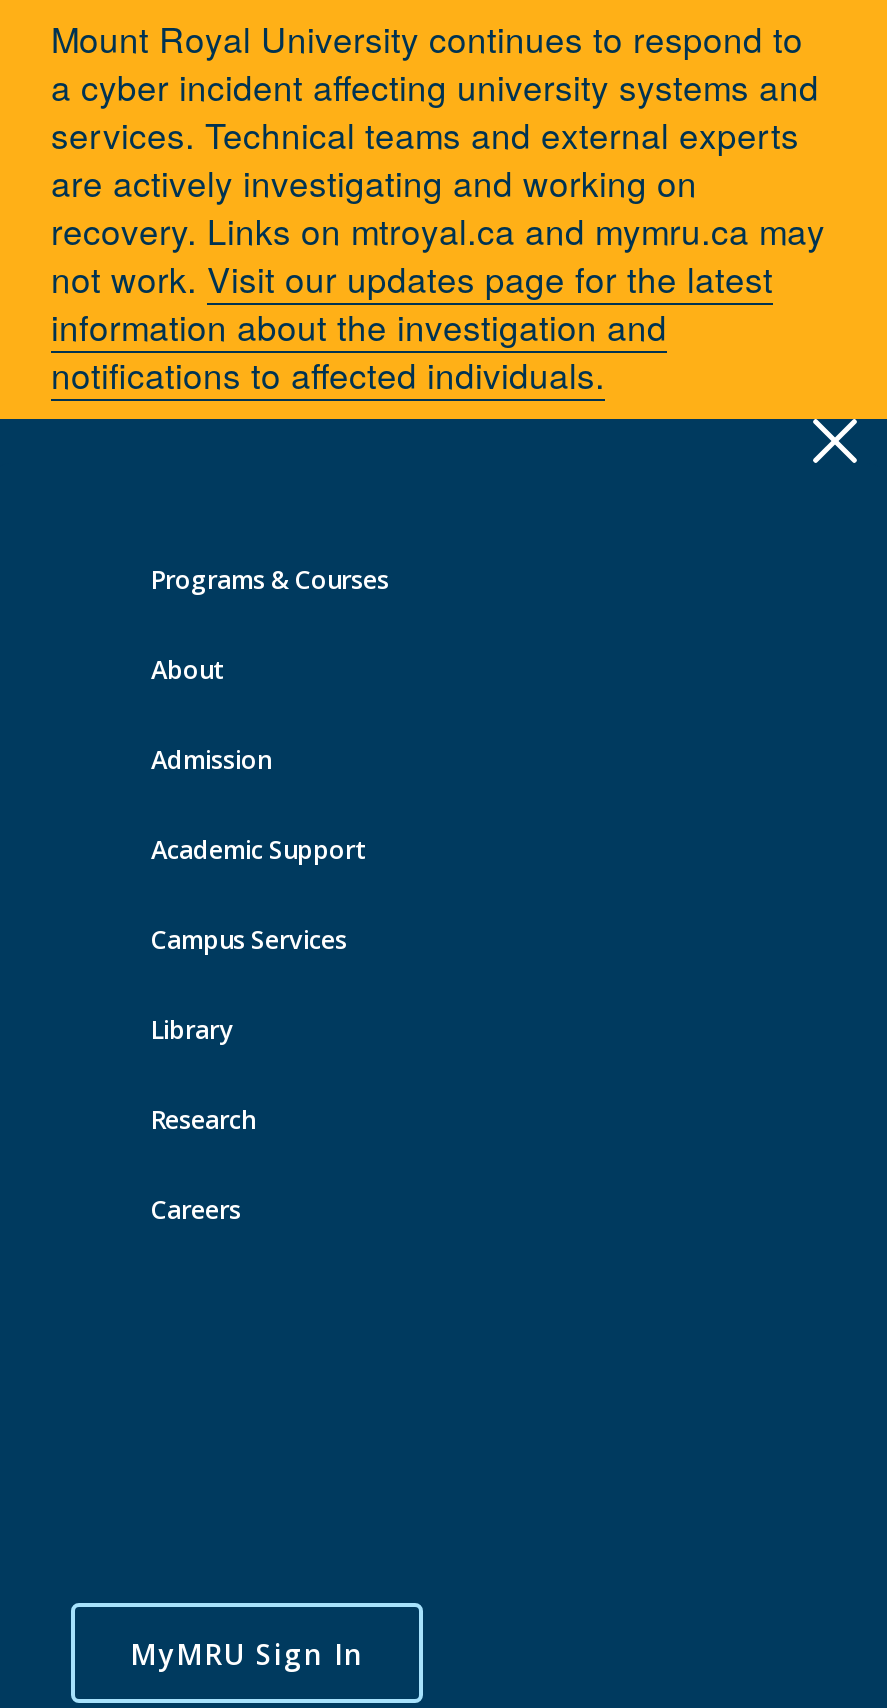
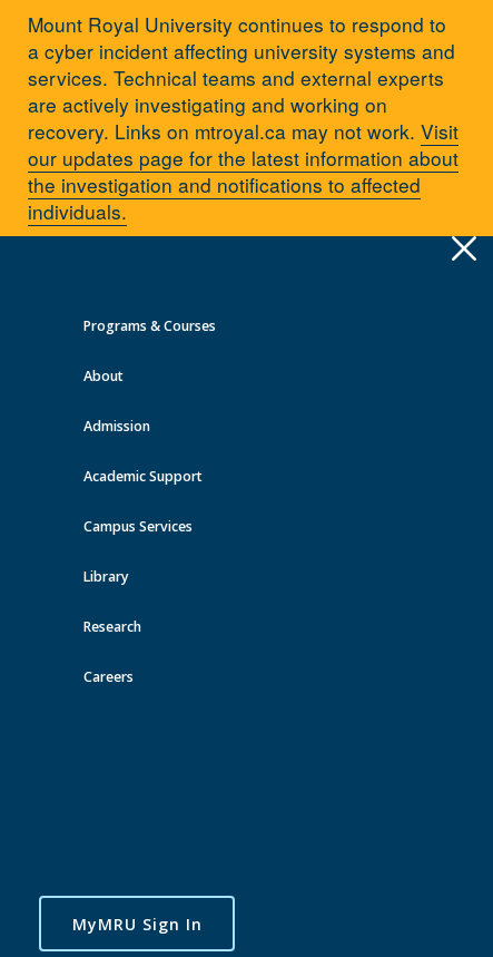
[51,205,825,399] recovery. Links on mtroyal.ca and mymru.ca may | not work. Visit our updates page for the latest | information about the investigation and | notifications to affected individuals. -> [28,117,459,225] recovery. Links on mtroyal.ca may not work. Visit | our updates page for the latest information about | the investigation and notifications to affected | individuals.

